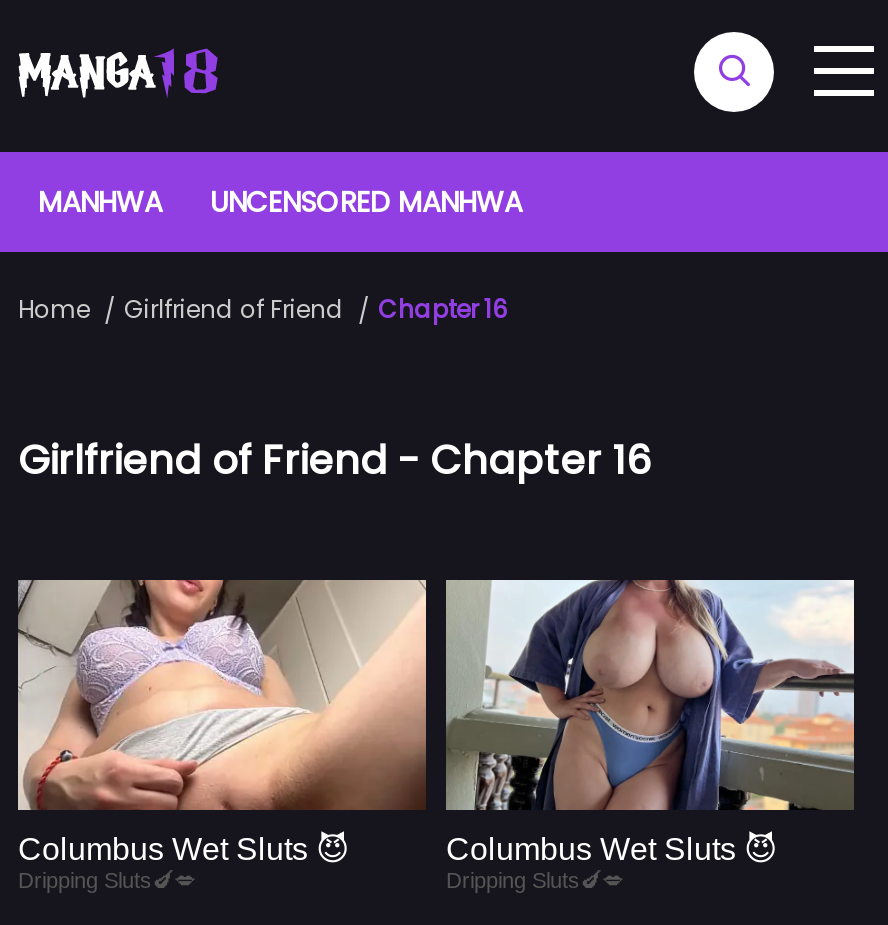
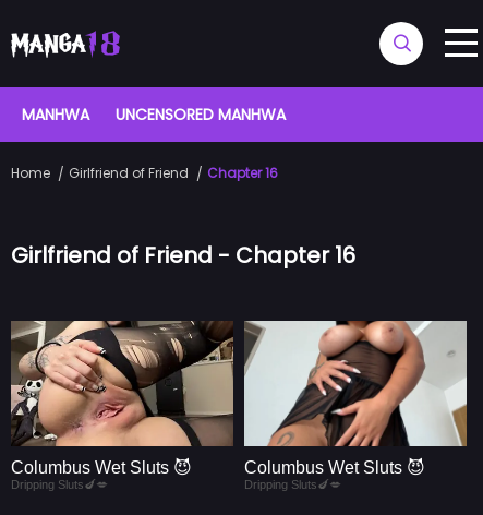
[16,578,428,812] [image] -> [11,320,233,447] [image]
[446,578,856,812] [image] -> [243,320,468,447] [image]

